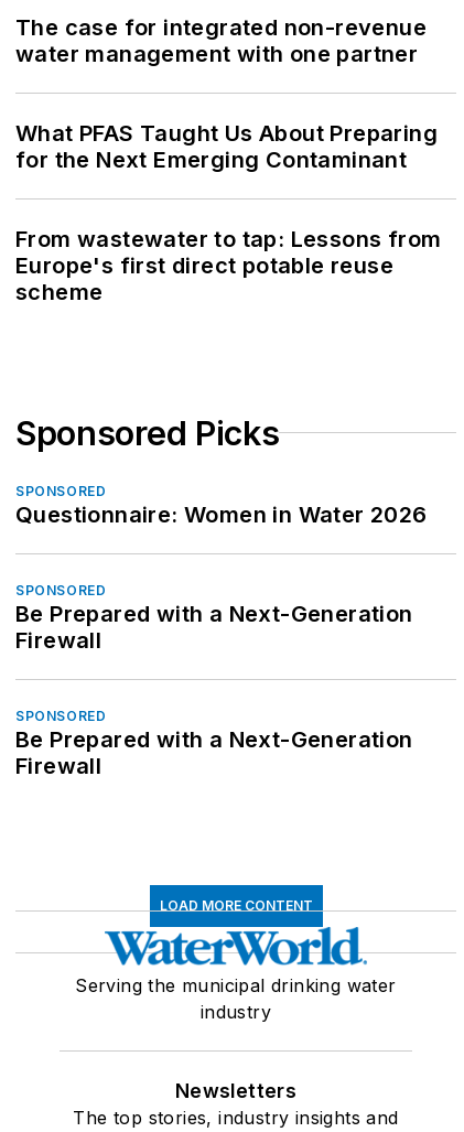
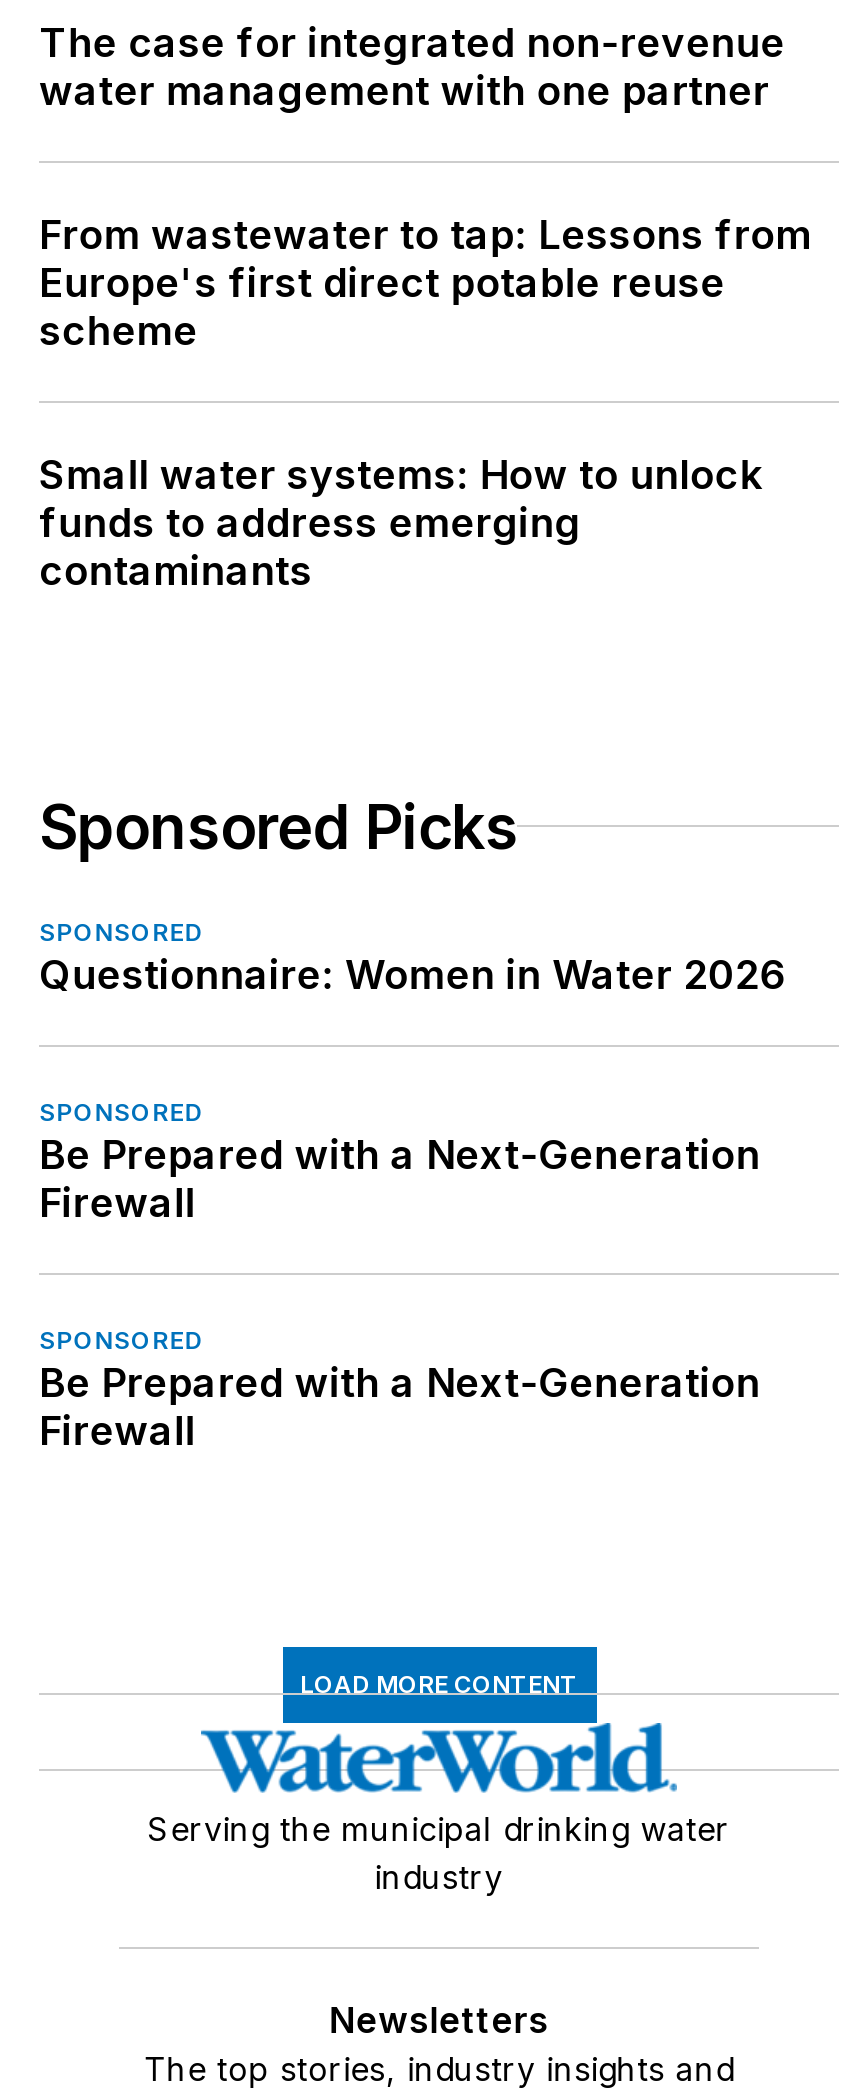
[15,120,438,173] What PFAS Taught Us About Preparing | for the Next Emerging Contaminant -> none
moved [15,226,441,305] -> [39,210,812,354]: From wastewater to tap: Lessons from | Europe's first direct potable reuse | scheme
none -> [39,450,762,594] Small water systems: How to unlock | funds to address emerging | contaminants

